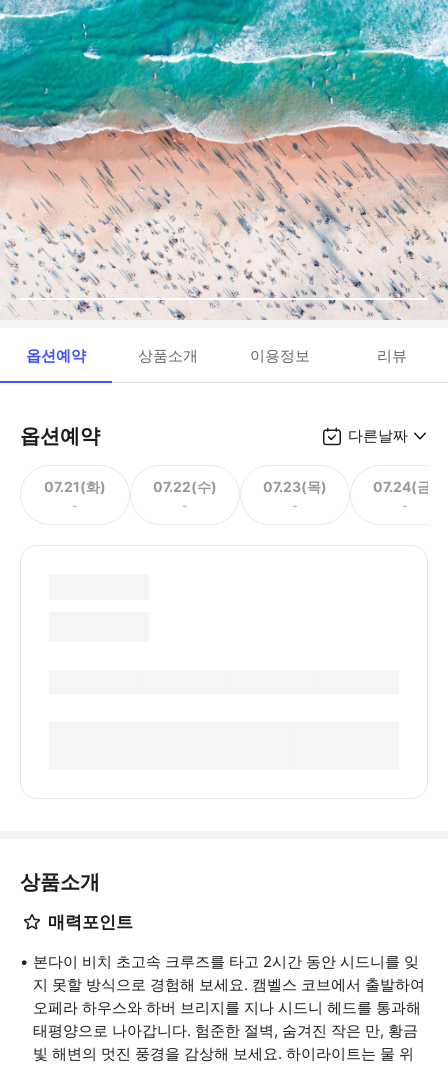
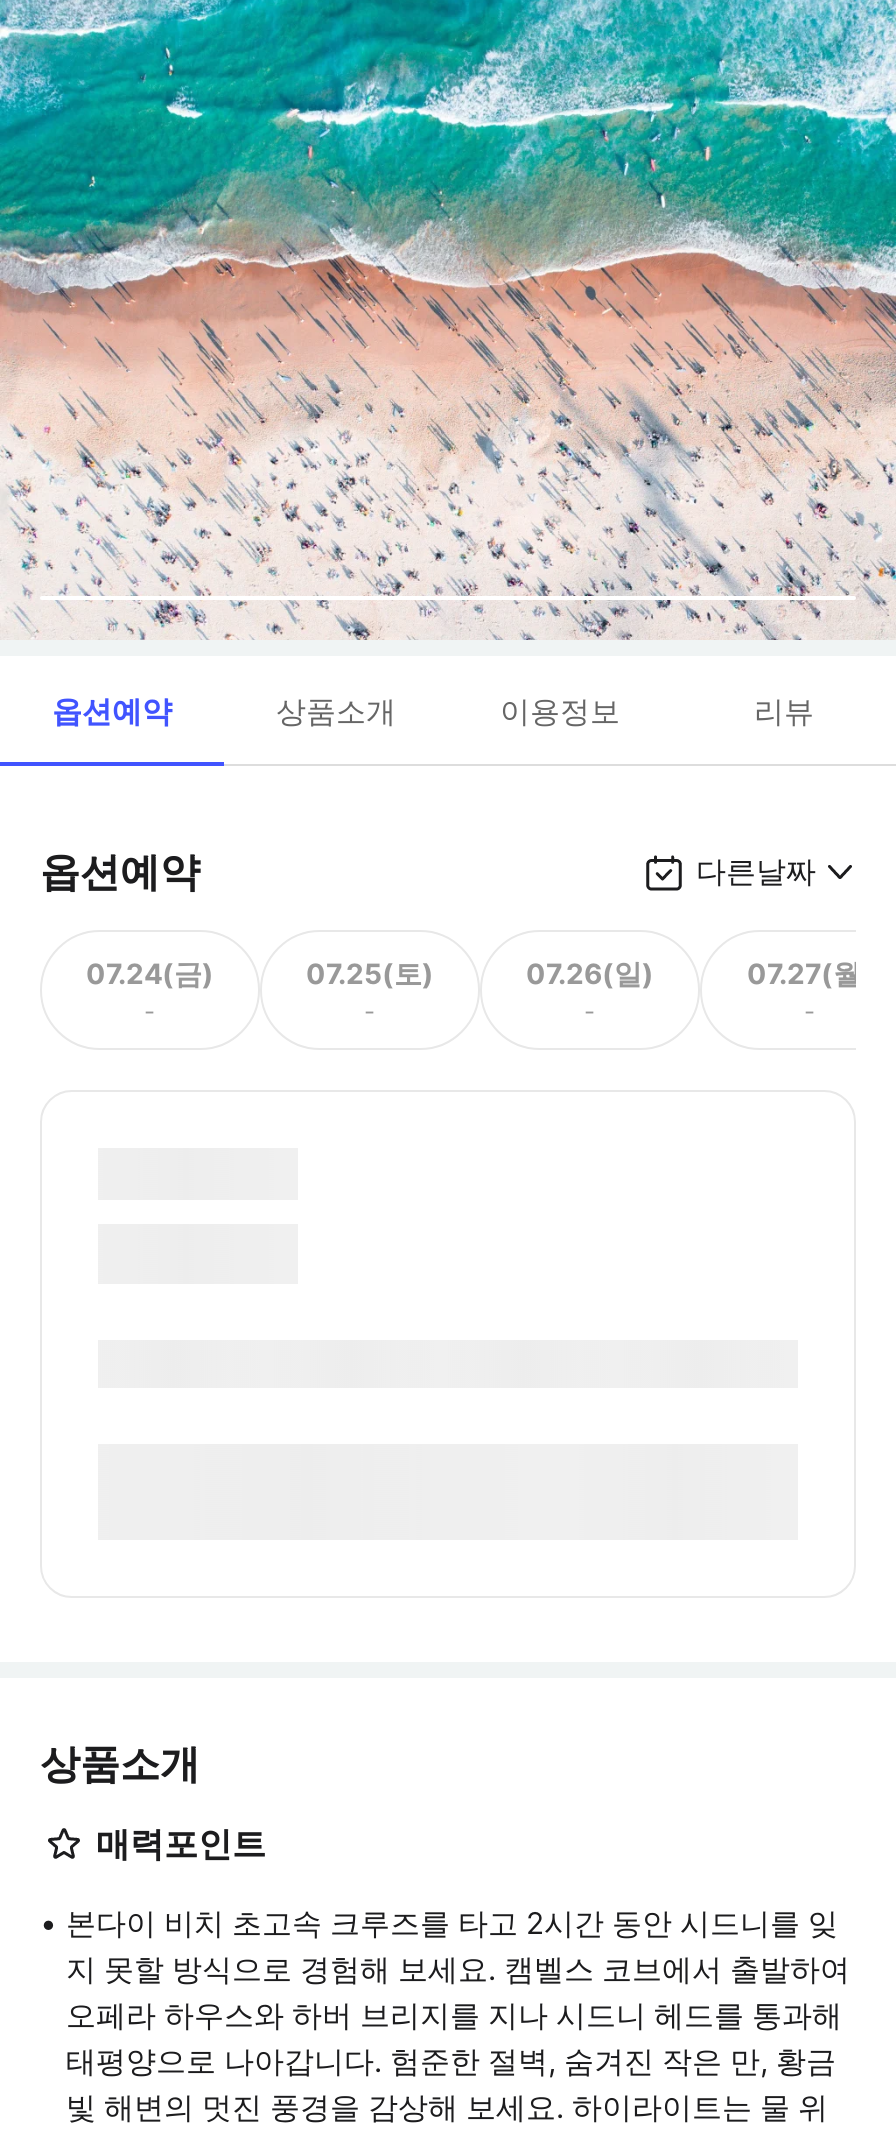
[44,477,106,494] 07.21(화) -> [86,955,214,989] 07.24(금)
[153,477,217,494] 07.22(수) -> [306,955,434,989] 07.25(토)
[263,477,327,494] 07.23(목) -> [526,955,654,989] 07.26(일)
[373,477,437,494] 07.24(금) -> [747,955,873,989] 07.27(월)

